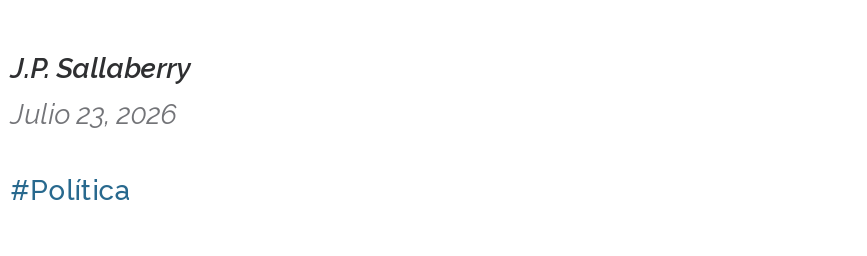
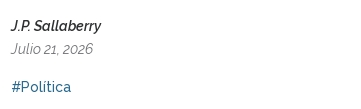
[10,98,176,130] Julio 23, 2026 -> [11,41,93,57] Julio 21, 2026

